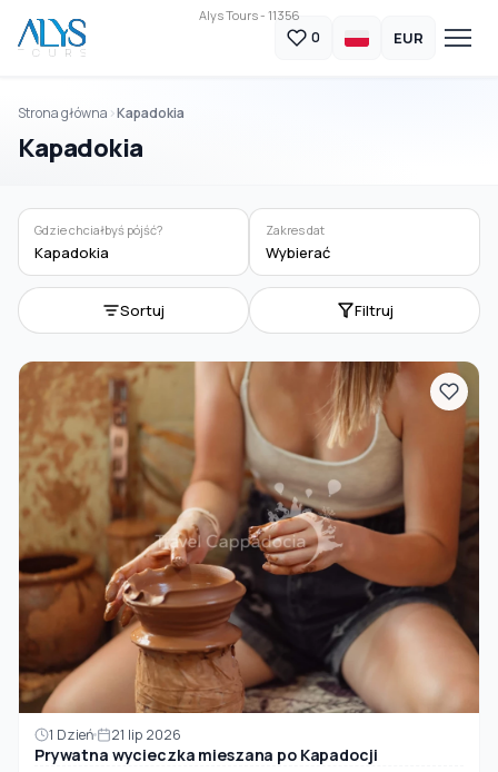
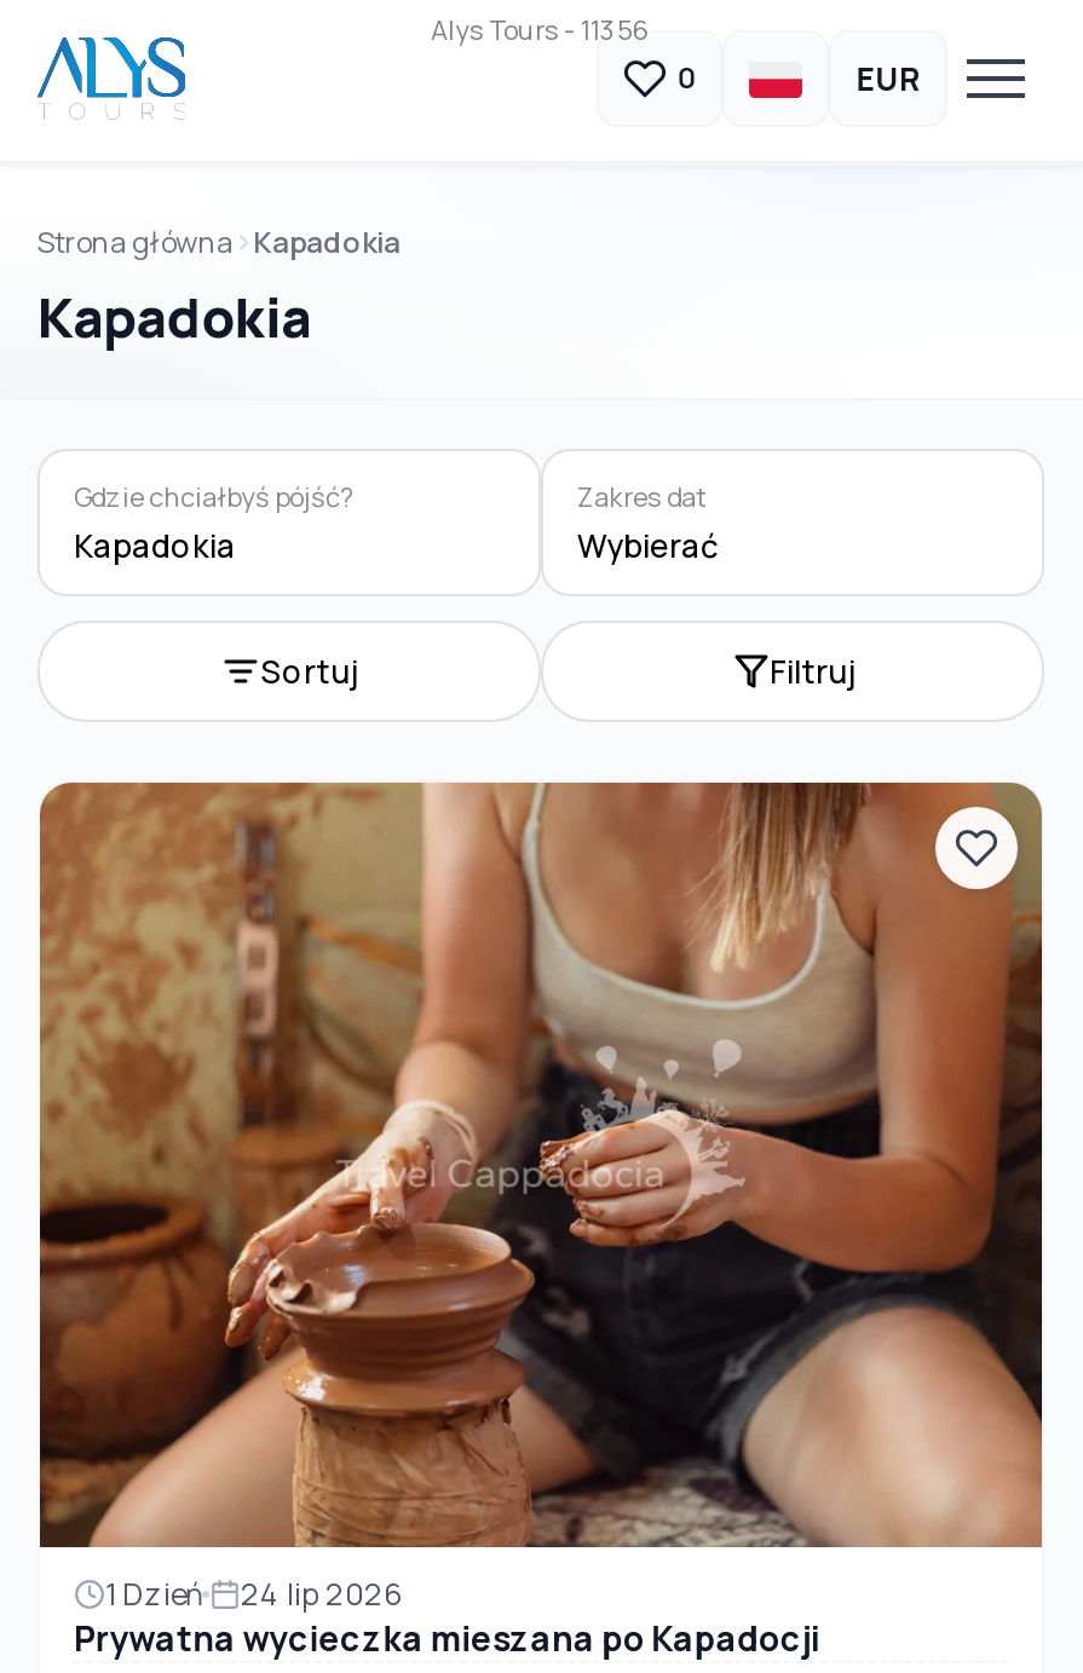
[49,725,181,744] 1 Dzień 21 lip 2026 -> [105,1574,403,1615] 1 Dzień 24 lip 2026

